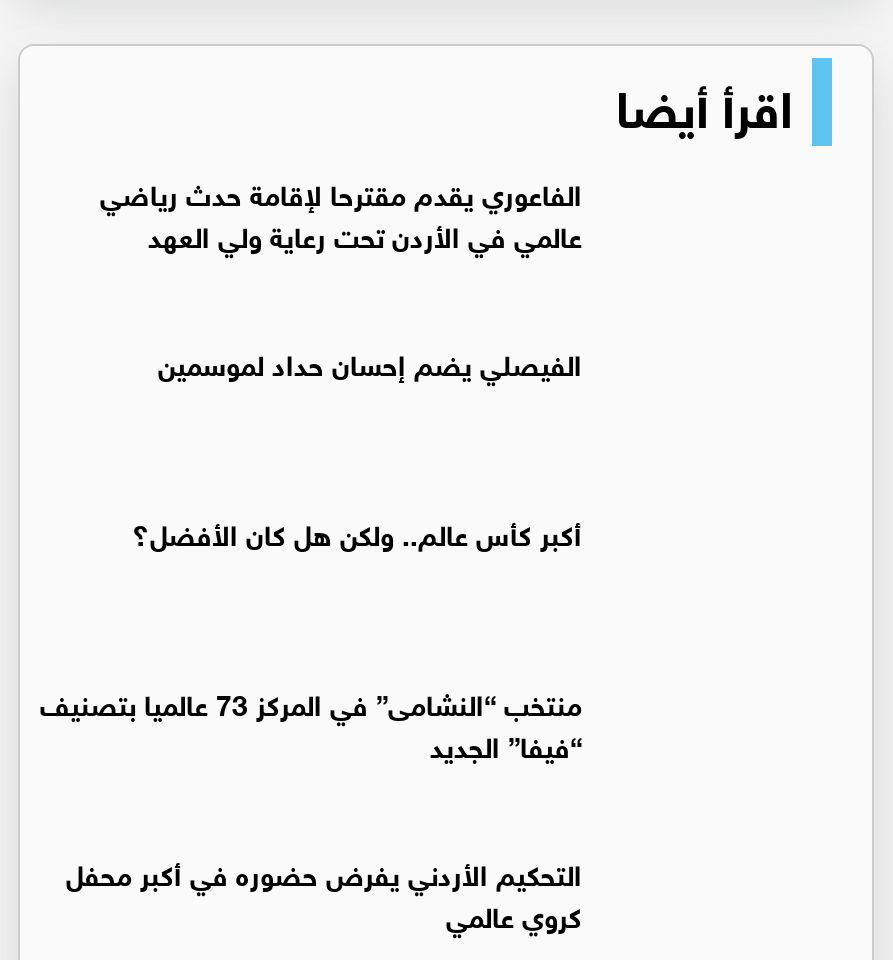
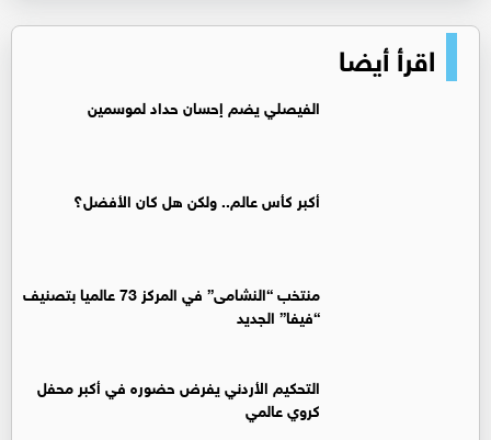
[100,166,582,258] الفاعوري يقدم مقترحا لإقامة حدث رياضي | عالمي في الأردن تحت رعاية ولي العهد -> none

